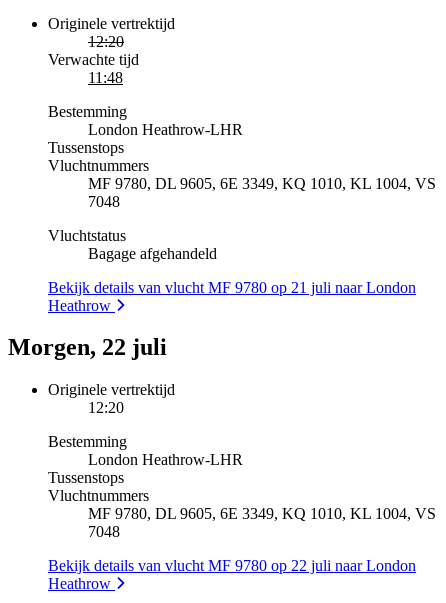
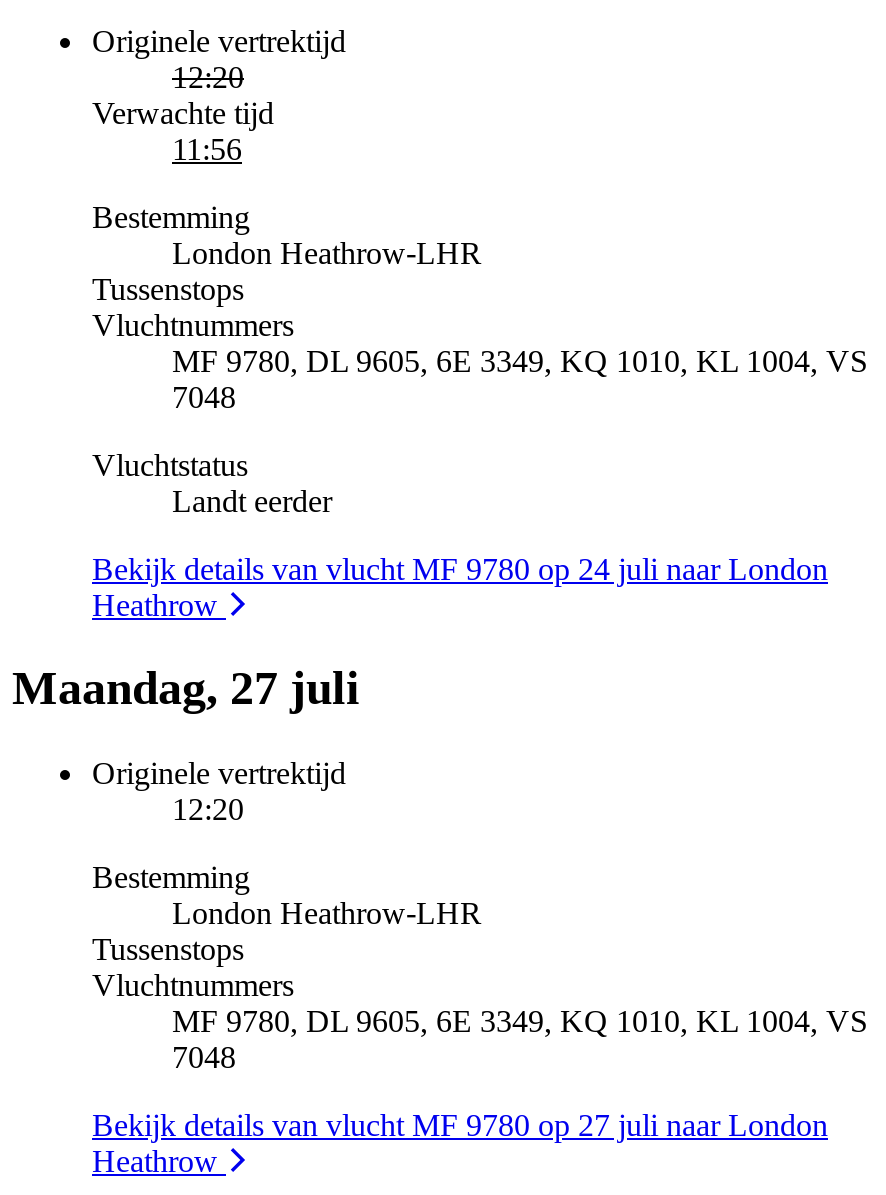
[88,68,123,85] 11:48 -> [172,131,242,165] 11:56
[88,244,217,261] Bagage afgehandeld -> [172,483,332,517] Landt eerder
[48,278,416,295] Bekijk details van vlucht MF 9780 op 21 juli naar London -> [92,551,828,585] Bekijk details van vlucht MF 9780 op 24 juli naar London
[8,334,167,360] Morgen, 22 juli -> [12,663,360,715] Maandag, 27 juli
[48,557,416,574] Bekijk details van vlucht MF 9780 op 22 juli naar London -> [92,1109,828,1143] Bekijk details van vlucht MF 9780 op 27 juli naar London

